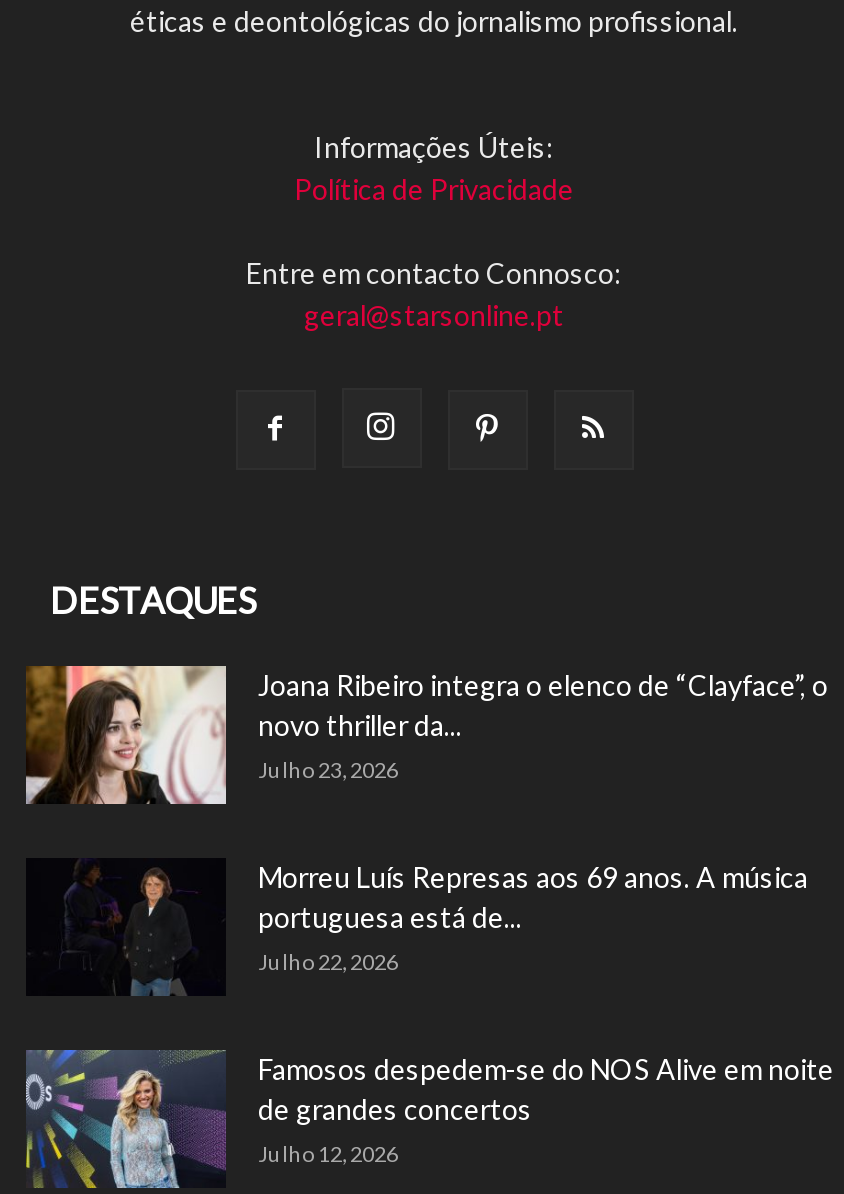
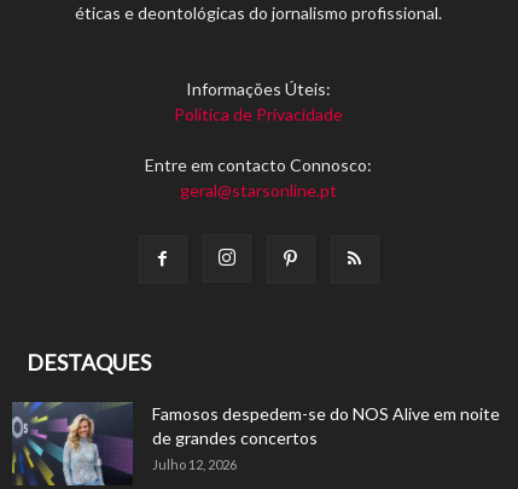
[24,664,828,974] [image] | Joana Ribeiro integra o elenco de “Clayface”, o | novo thriller da... | Julho 23, 2026 | Morreu Luís Represas aos 69 anos. A música | portuguesa está de... | Julho 22, 2026 -> none
[28,860,224,994] [image] -> none

